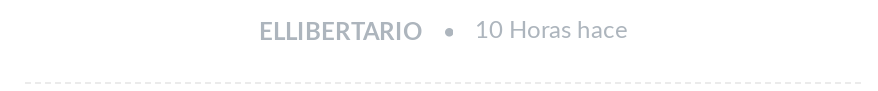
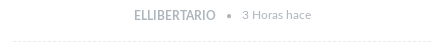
[259,17,627,43] ELLIBERTARIO 10 Horas hace -> [133,9,310,22] ELLIBERTARIO 3 Horas hace

